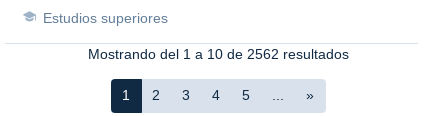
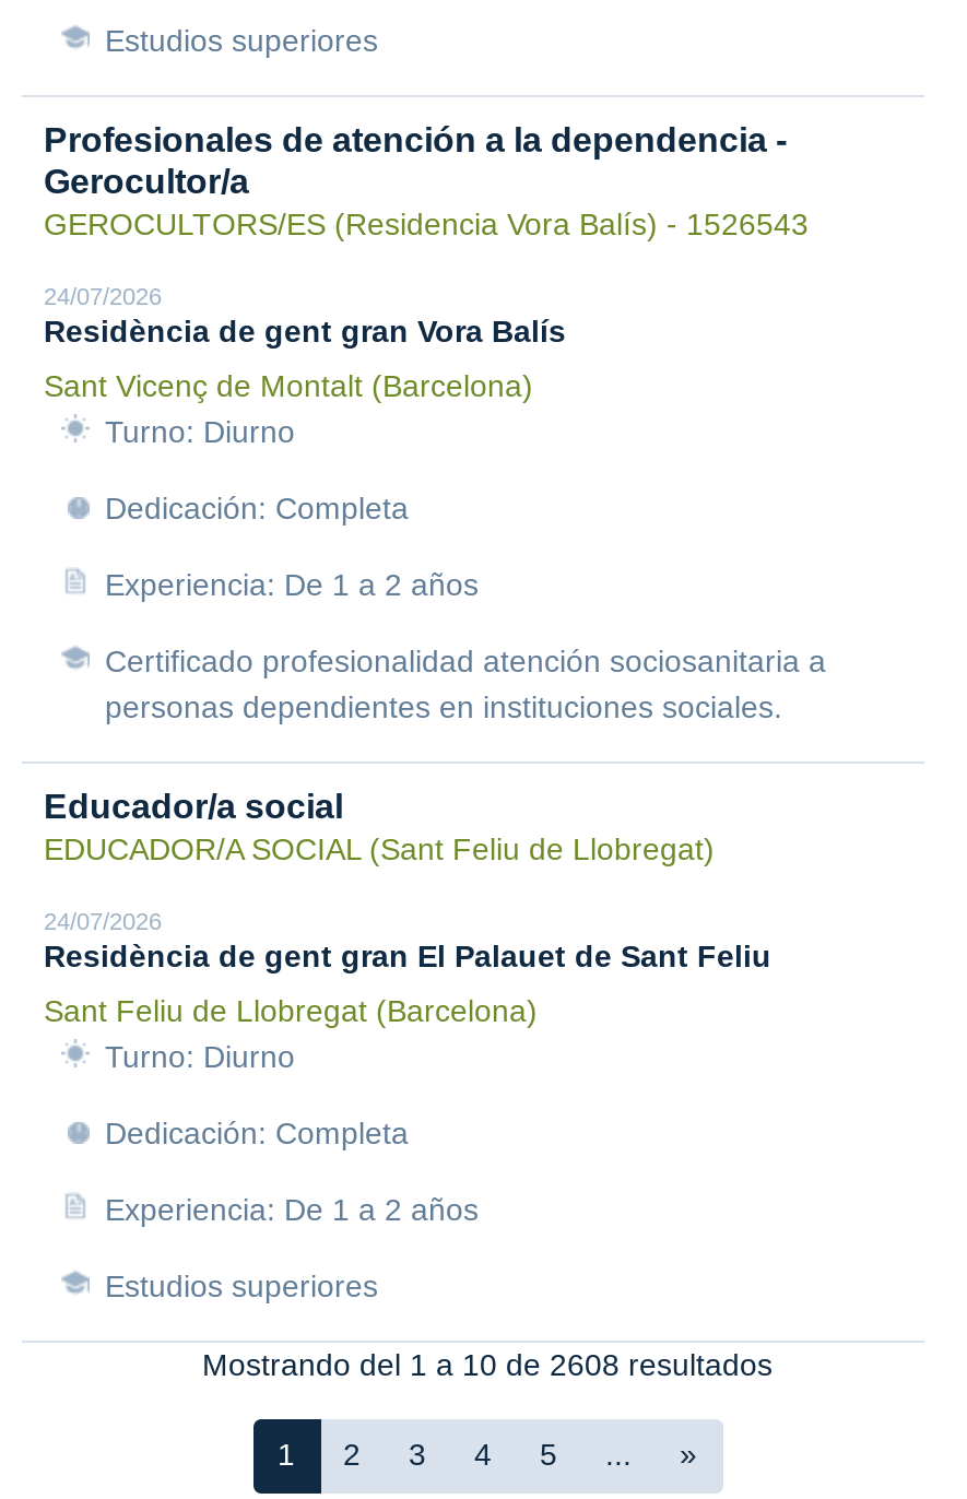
[87,46,348,62] Mostrando del 1 a 10 de 2562 resultados -> [44,121,826,1382] Profesionales de atención a la dependencia - | Gerocultor/a | GEROCULTORS/ES (Residencia Vora Balís) - 1526543 | 24/07/2026 | Residència de gent gran Vora Balís | Sant Vicenç de Montalt (Barcelona) | Turno: Diurno | Dedicación: Completa | Experiencia: De 1 a 2 años | Certificado profesionalidad atención sociosanitaria a | personas dependientes en instituciones sociales. | Educador/a social | EDUCADOR/A SOCIAL (Sant Feliu de Llobregat) | 24/07/2026 | Residència de gent gran El Palauet de Sant Feliu | Sant Feliu de Llobregat (Barcelona) | Turno: Diurno | Dedicación: Completa | Experiencia: De 1 a 2 años | Estudios superiores | Mostrando del 1 a 10 de 2608 resultados

